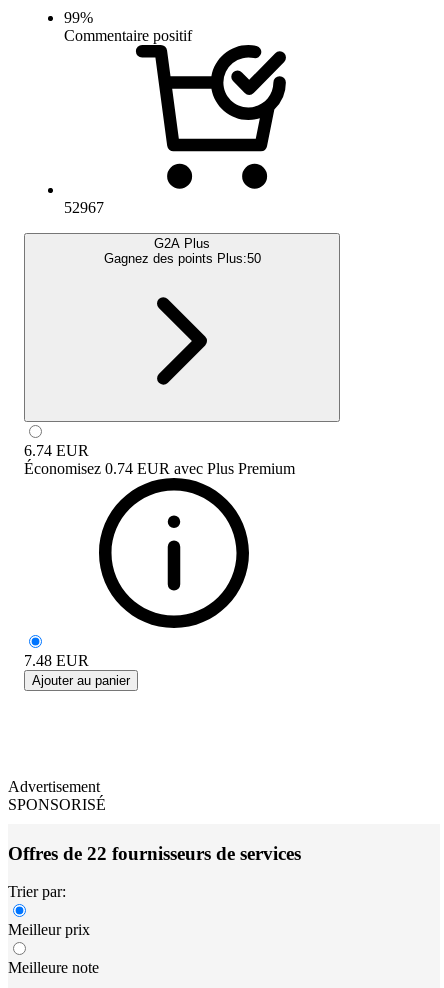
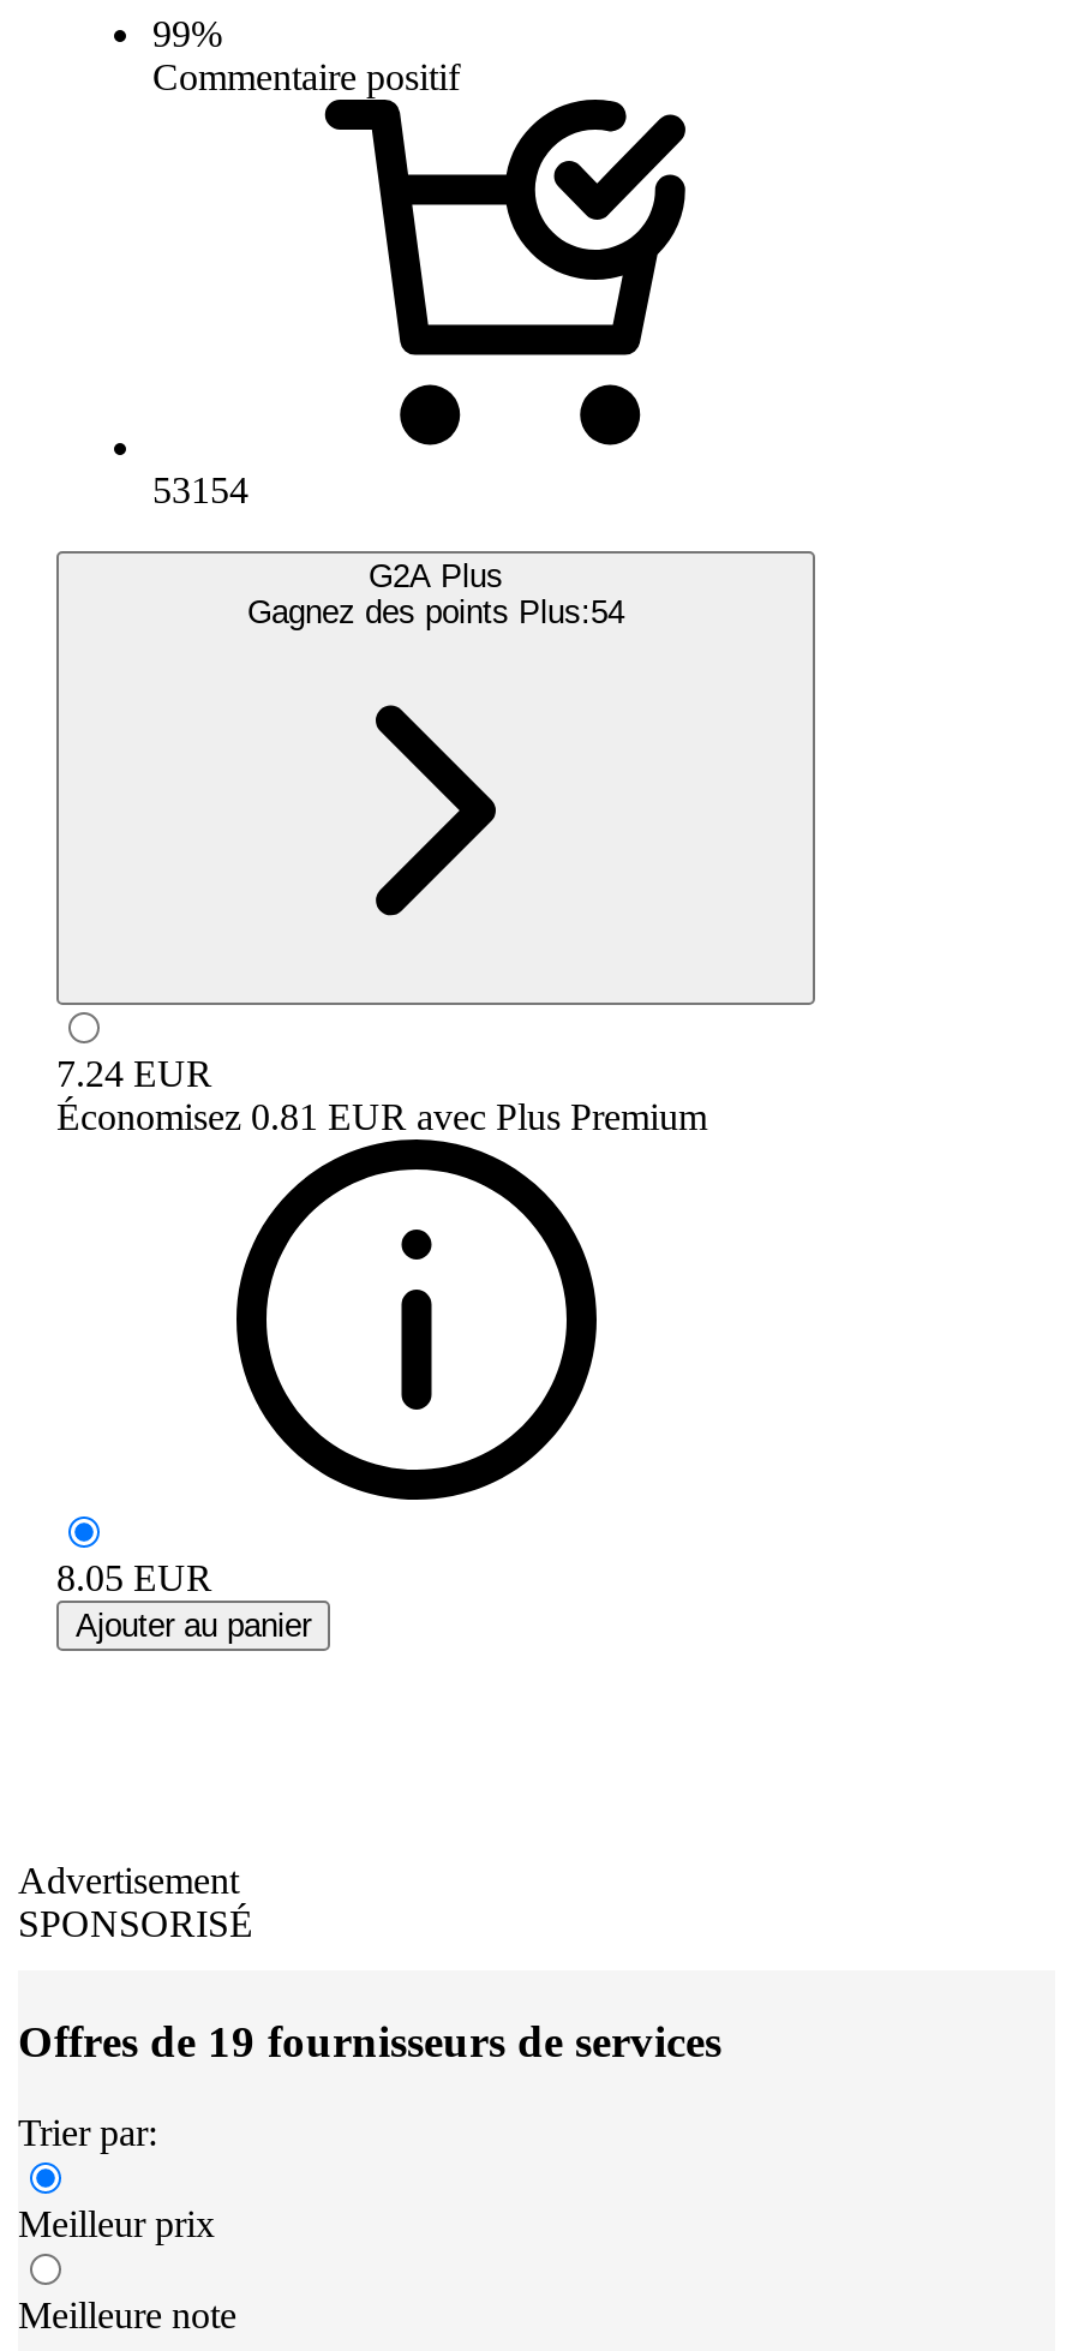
[64,199,104,216] 52967 -> [152,469,248,510] 53154
[103,251,260,266] Gagnez des points Plus:50 -> [247,594,624,630] Gagnez des points Plus:54
[24,442,89,459] 6.74 EUR -> [56,1053,212,1093] 7.24 EUR
[24,460,295,477] Économisez 0.74 EUR avec Plus Premium -> [56,1096,707,1137] Économisez 0.81 EUR avec Plus Premium
[24,652,89,669] 7.48 EUR -> [56,1557,212,1598] 8.05 EUR
[8,842,301,863] Offres de 22 fournisseurs de services -> [18,2015,721,2065] Offres de 19 fournisseurs de services

